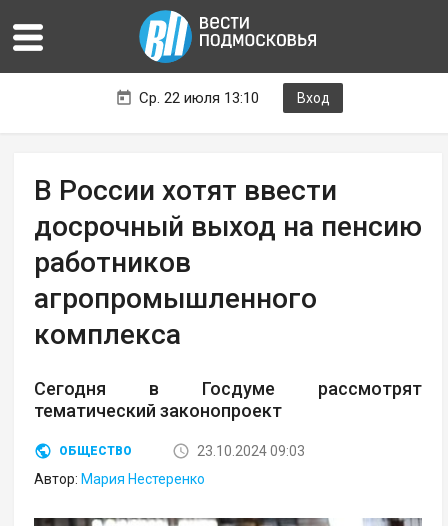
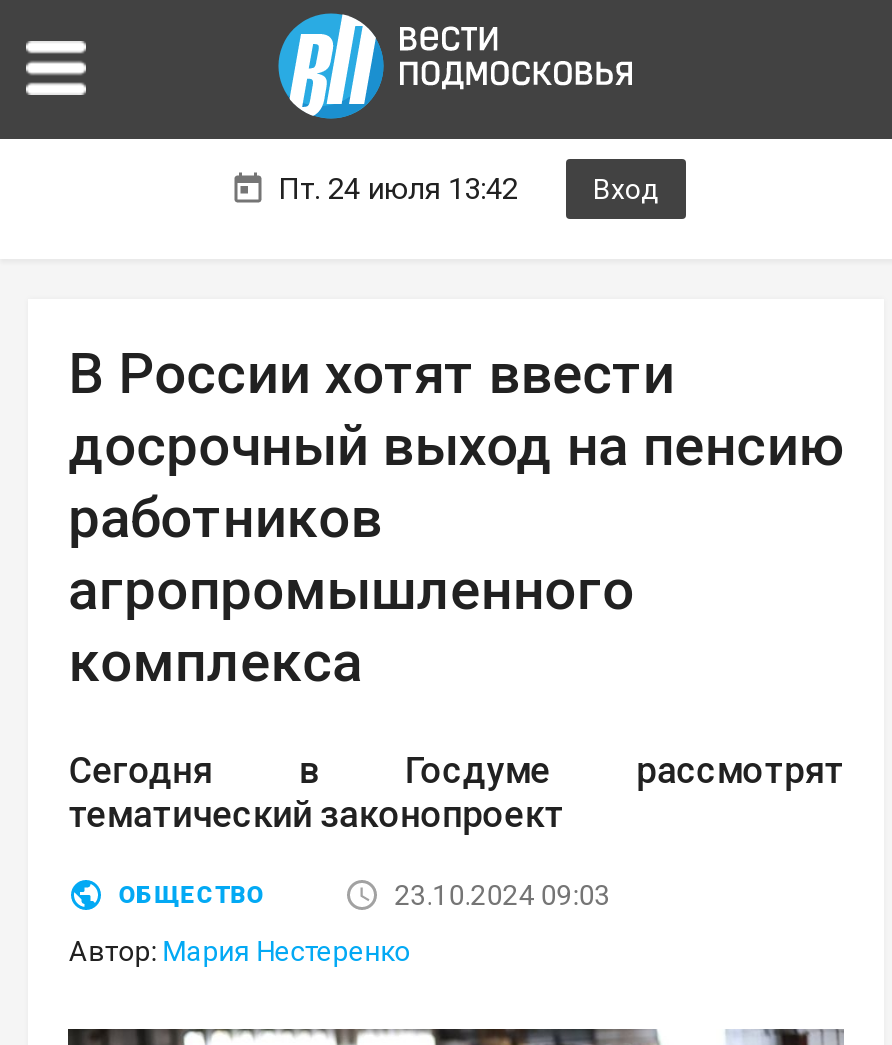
[139,89,259,107] Ср. 22 июля 13:10 -> [278,172,518,208] Пт. 24 июля 13:42

